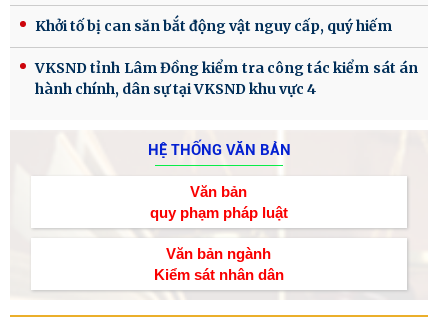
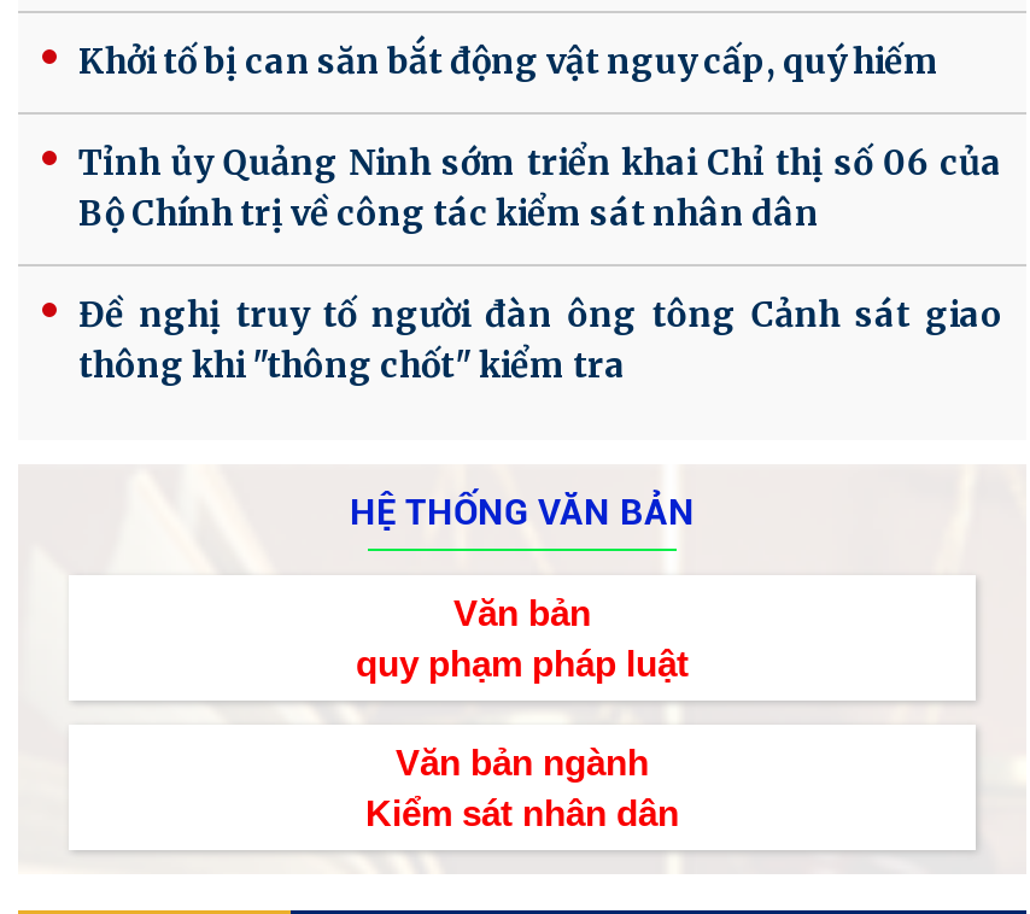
[35,59,418,98] VKSND tỉnh Lâm Đồng kiểm tra công tác kiểm sát án | hành chính, dân sự tại VKSND khu vực 4 -> [78,142,1002,388] Tỉnh ủy Quảng Ninh sớm triển khai Chỉ thị số 06 của | Bộ Chính trị về công tác kiểm sát nhân dân | Đề nghị truy tố người đàn ông tông Cảnh sát giao | thông khi "thông chốt" kiểm tra

